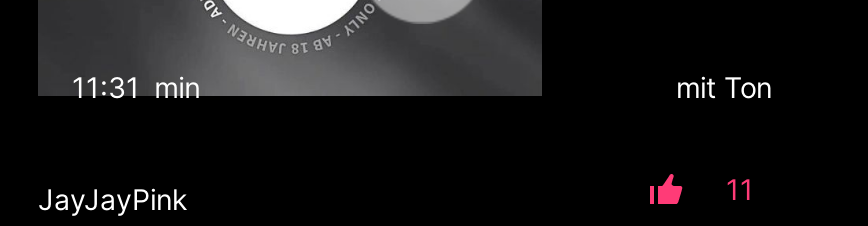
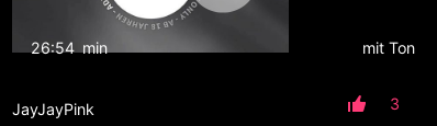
[72,70,200,104] 11:31 min -> [31,38,108,57] 26:54 min
[726,172,754,206] 11 -> [390,94,400,113] 3

